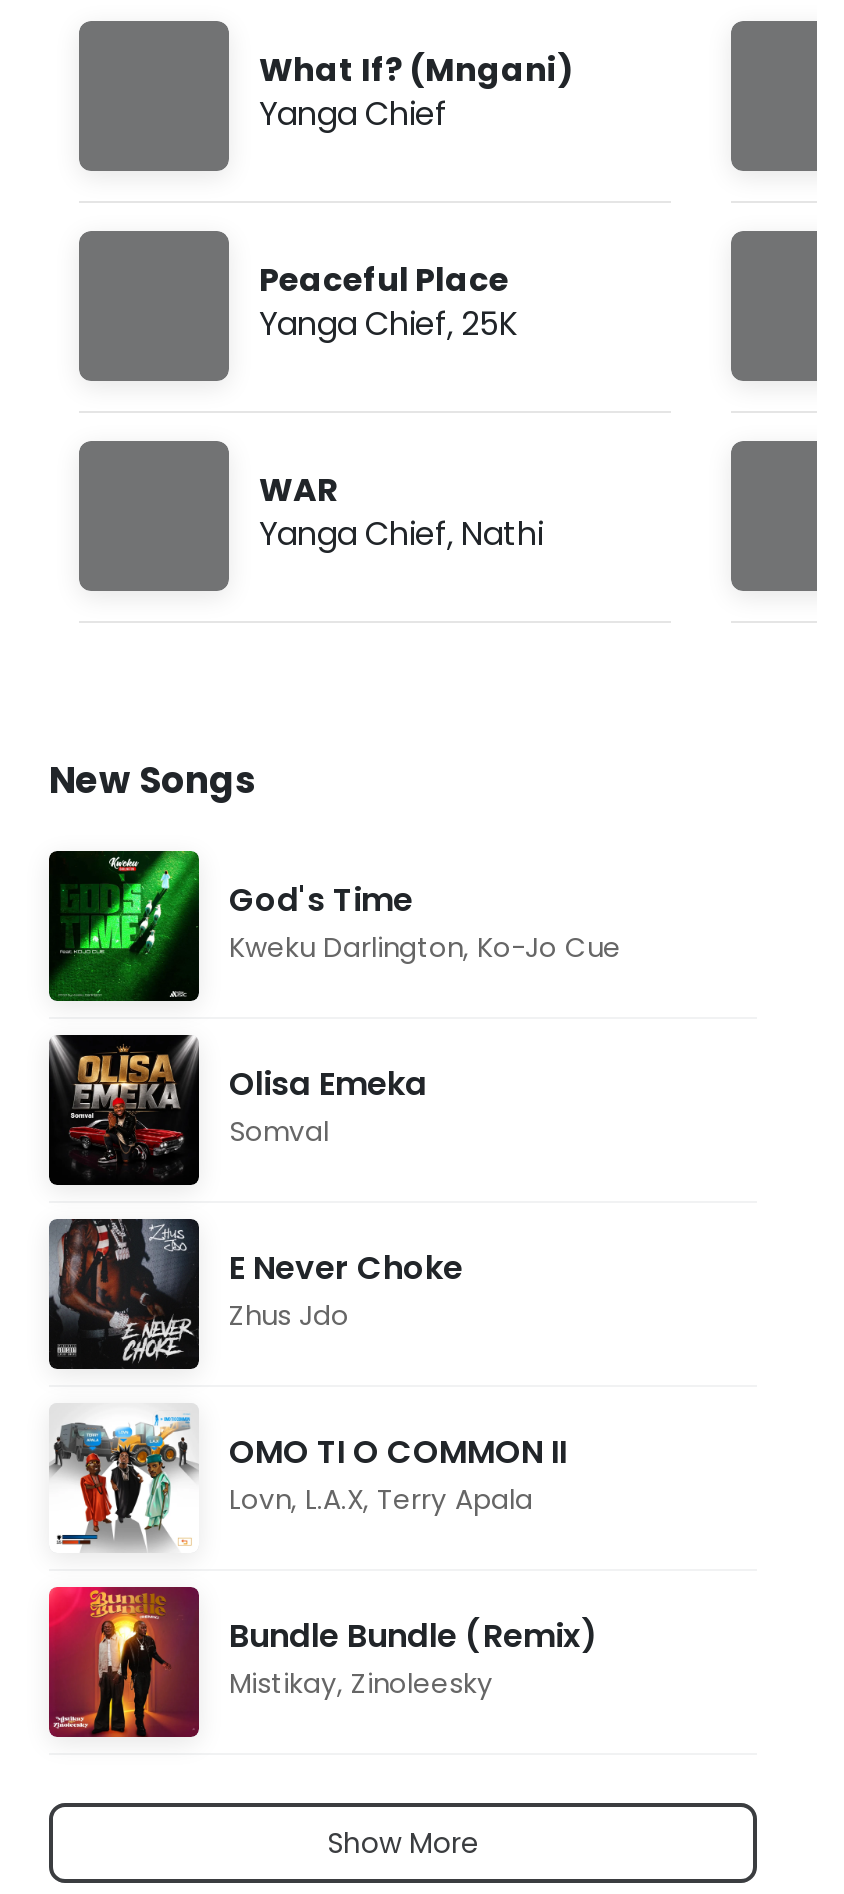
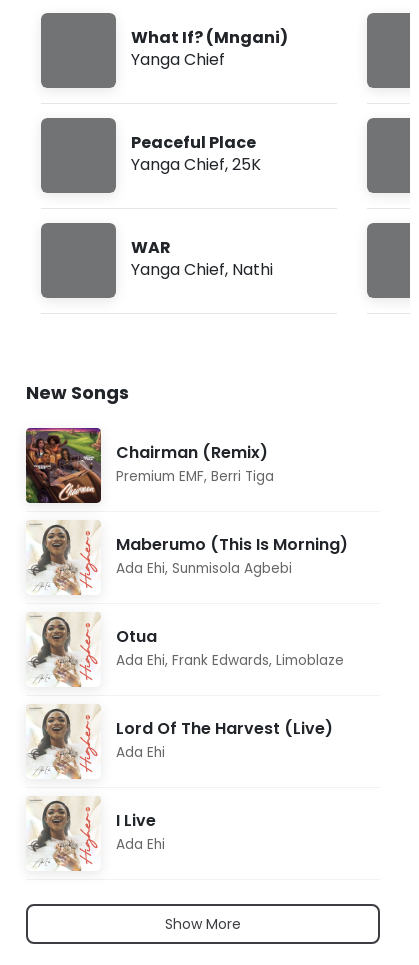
[47,849,621,1003] [image] | God's Time | Kweku Darlington, Ko-Jo Cue -> [25,427,274,504] [image] | Chairman (Remix) | Premium EMF, Berri Tiga
[47,1033,427,1187] [image] | Olisa Emeka | Somval -> [26,520,348,596] [image] | Maberumo (This Is Morning) | Ada Ehi, Sunmisola Agbebi
[47,1217,463,1371] [image] | E Never Choke | Zhus Jdo -> [26,612,344,688] [image] | Otua | Ada Ehi, Frank Edwards, Limoblaze
[49,1405,567,1553] [image] | OMO TI O COMMON II | Lovn, L.A.X, Terry Apala -> [26,704,333,779] [image] | Lord Of The Harvest (Live) | Ada Ehi
[47,1585,597,1739] [image] | Bundle Bundle (Remix) | Mistikay, Zinoleesky -> [26,796,165,872] [image] | I Live | Ada Ehi

